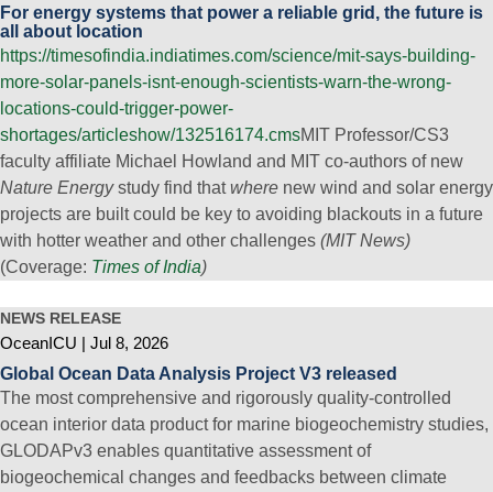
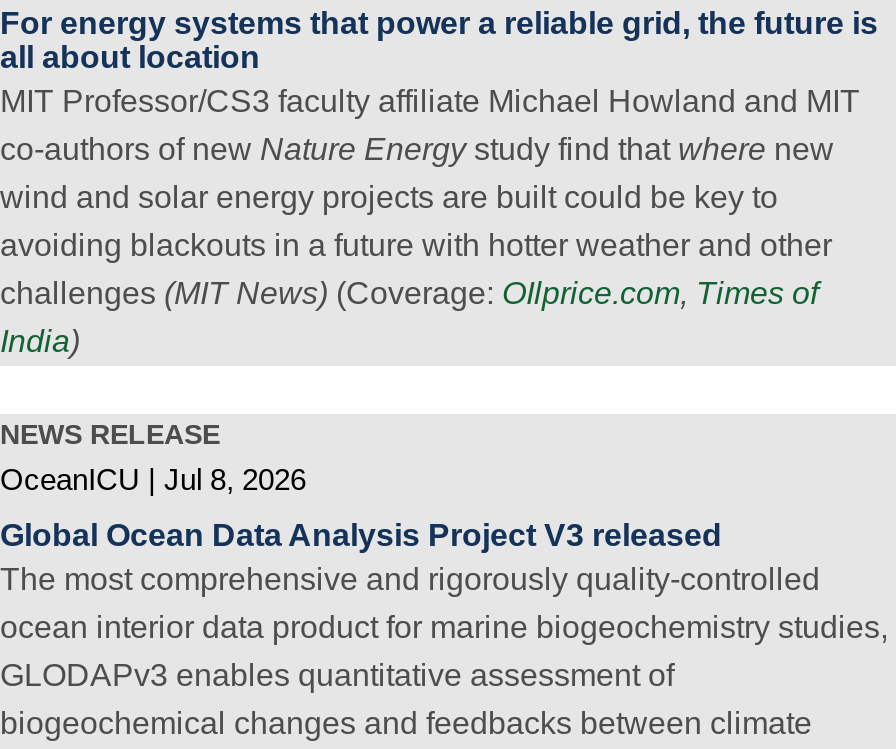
[0,46,493,276] https://timesofindia.indiatimes.com/science/mit-says-building- | more-solar-panels-isnt-enough-scientists-warn-the-wrong- | locations-could-trigger-power- | shortages/articleshow/132516174.cmsMIT Professor/CS3 | faculty affiliate Michael Howland and MIT co-authors of new | Nature Energy study find that where new wind and solar energy | projects are built could be key to avoiding blackouts in a future | with hotter weather and other challenges (MIT News) | (Coverage: Times of India) -> [0,84,860,358] MIT Professor/CS3 faculty affiliate Michael Howland and MIT | co-authors of new Nature Energy study find that where new | wind and solar energy projects are built could be key to | avoiding blackouts in a future with hotter weather and other | challenges (MIT News) (Coverage: OIlprice.com, Times of | India)

